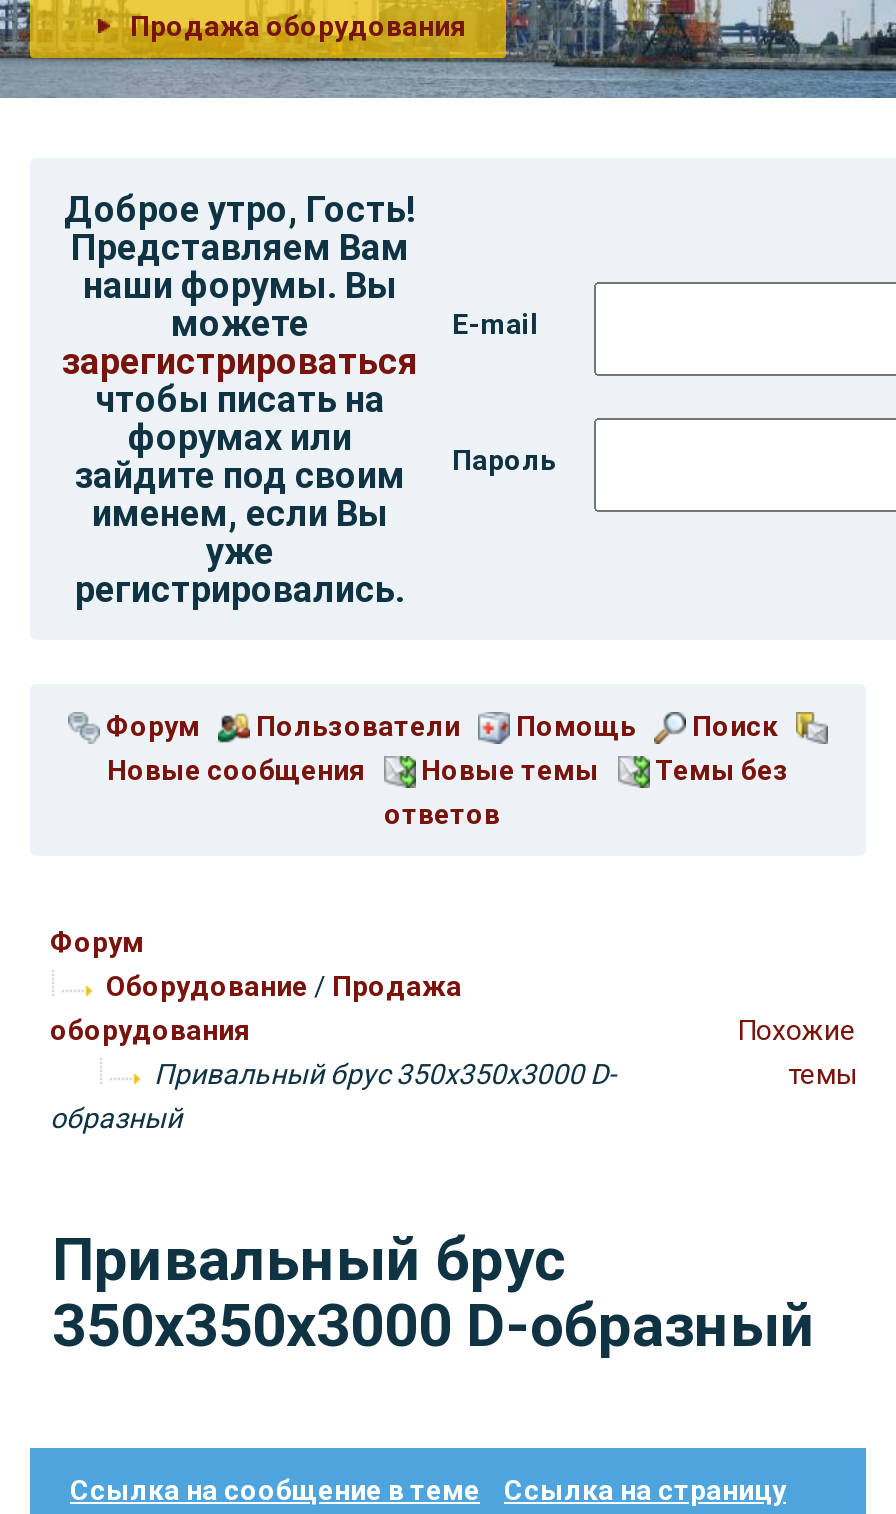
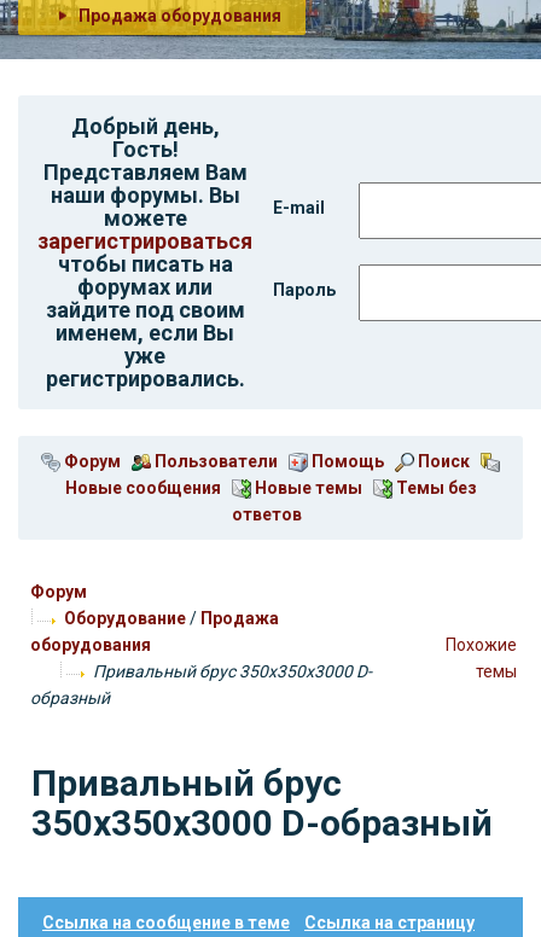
[64,187,416,229] Доброе утро, Гость! -> [71,113,219,161] Добрый день, | Гость!

